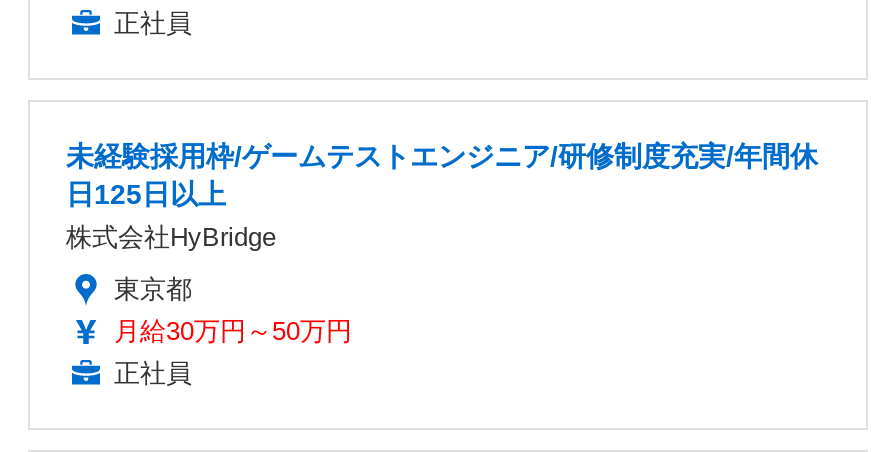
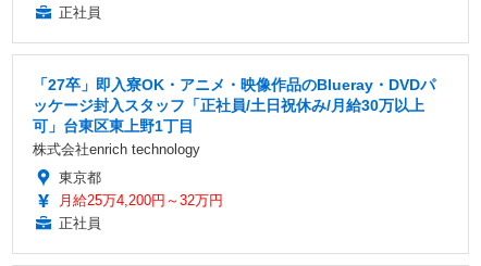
[66,141,818,253] 未経験採用枠/ゲームテストエンジニア/研修制度充実/年間休 | 日125日以上 | 株式会社HyBridge -> [33,76,435,158] 「27卒」即入寮OK・アニメ・映像作品のBlueray・DVDパ | ッケージ封入スタッフ「正社員/土日祝休み/月給30万以上 | 可」台東区東上野1丁目 | 株式会社enrich technology
[114,317,352,347] 月給30万円～50万円 -> [59,193,223,209] 月給25万4,200円～32万円

